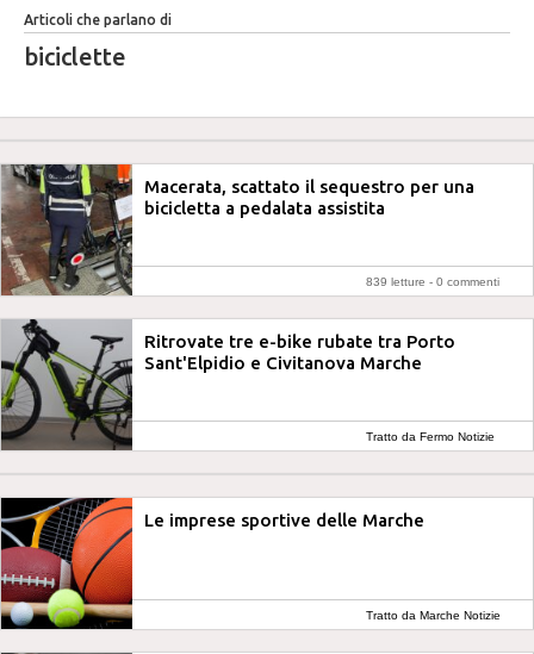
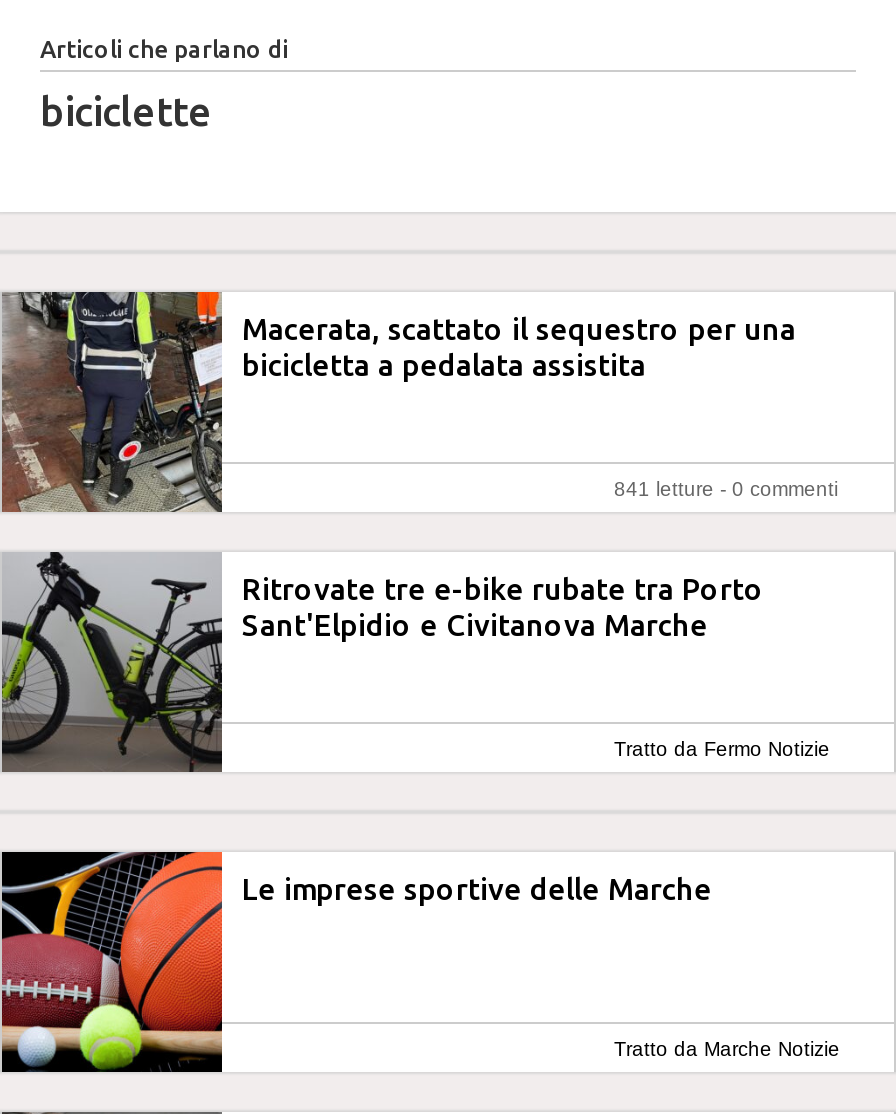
[366,275,499,288] 839 letture - 0 commenti -> [614,478,838,500] 841 letture - 0 commenti

